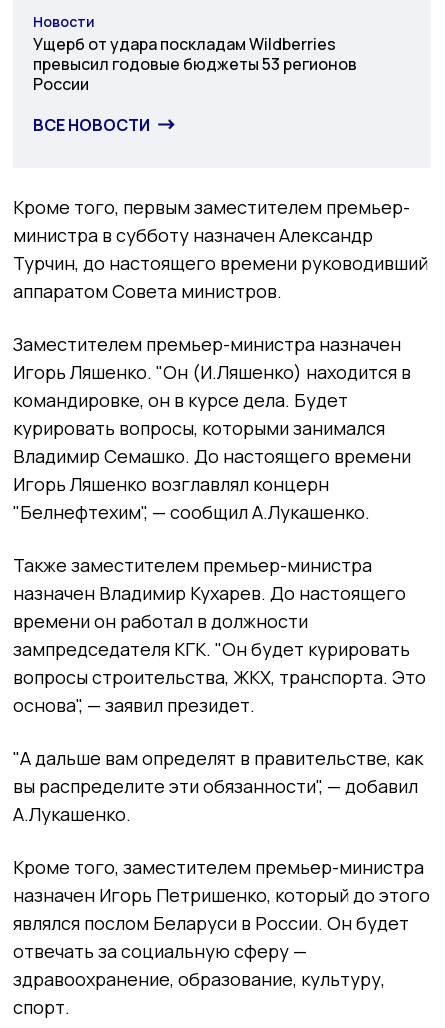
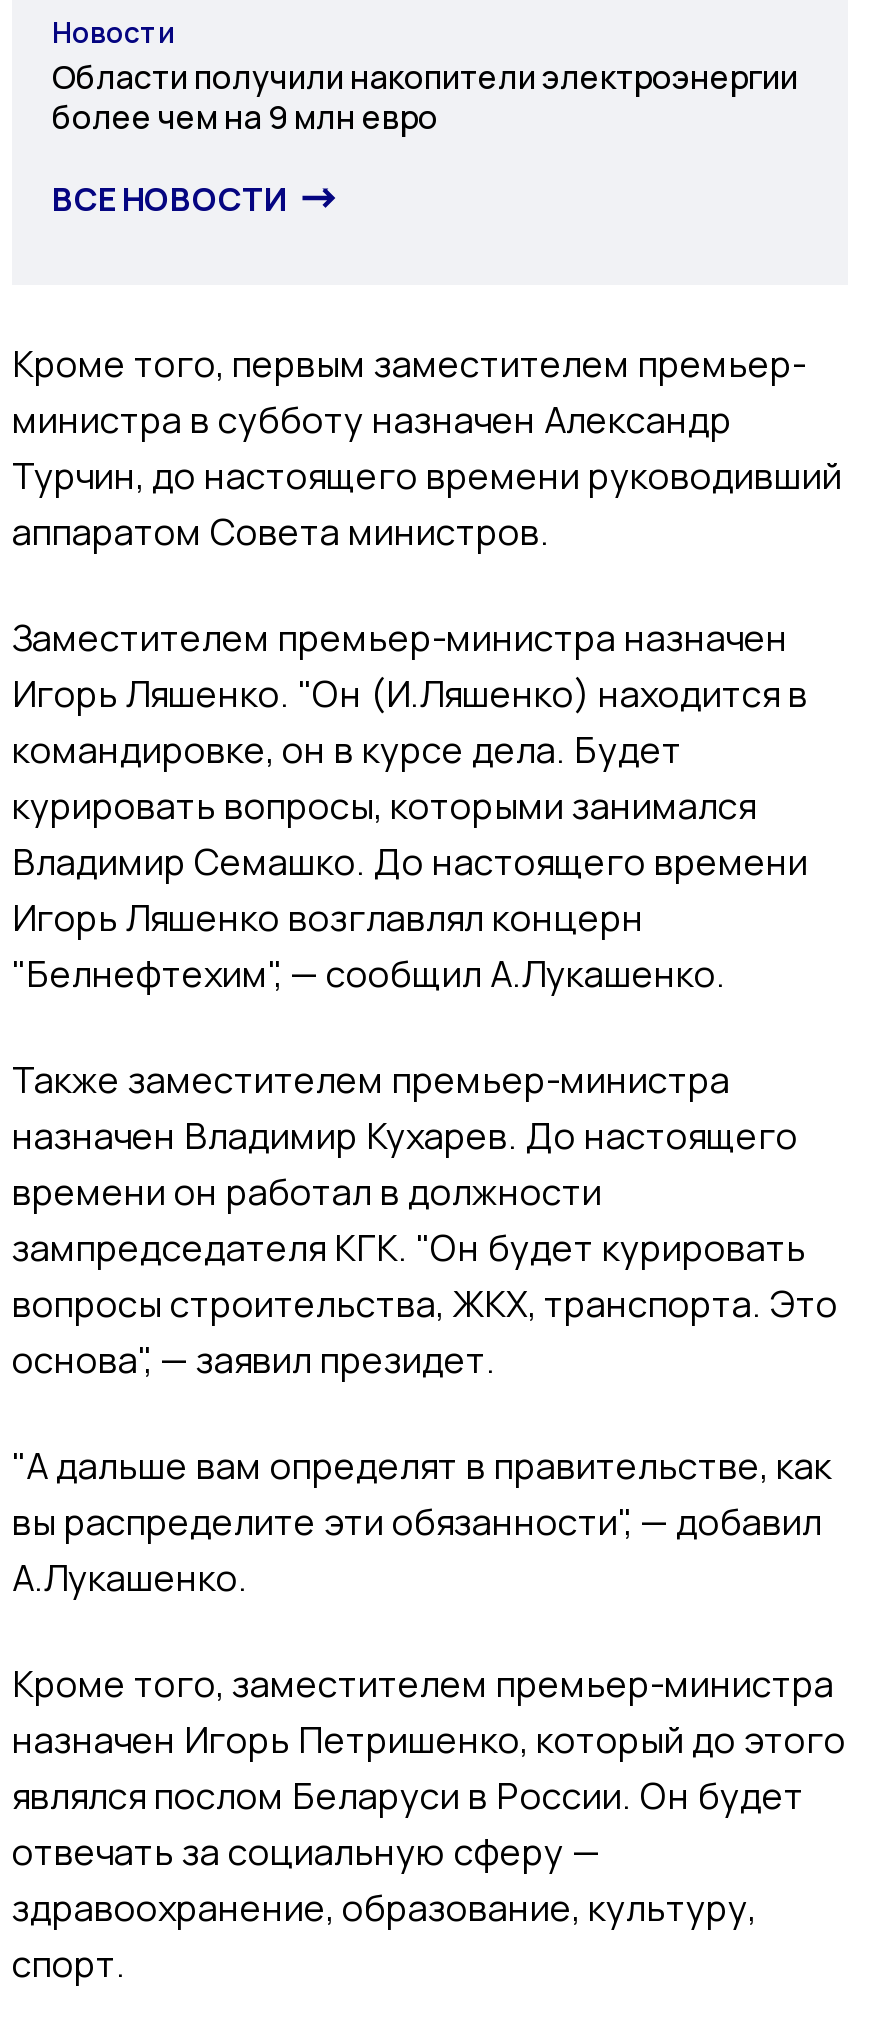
[33,33,357,95] Ущерб от удара поскладам Wildberries | превысил годовые бюджеты 53 регионов | России -> [52,55,798,139] Области получили накопители электроэнергии | более чем на 9 млн евро

